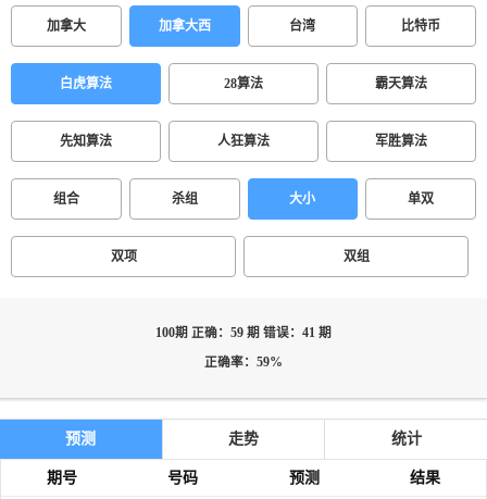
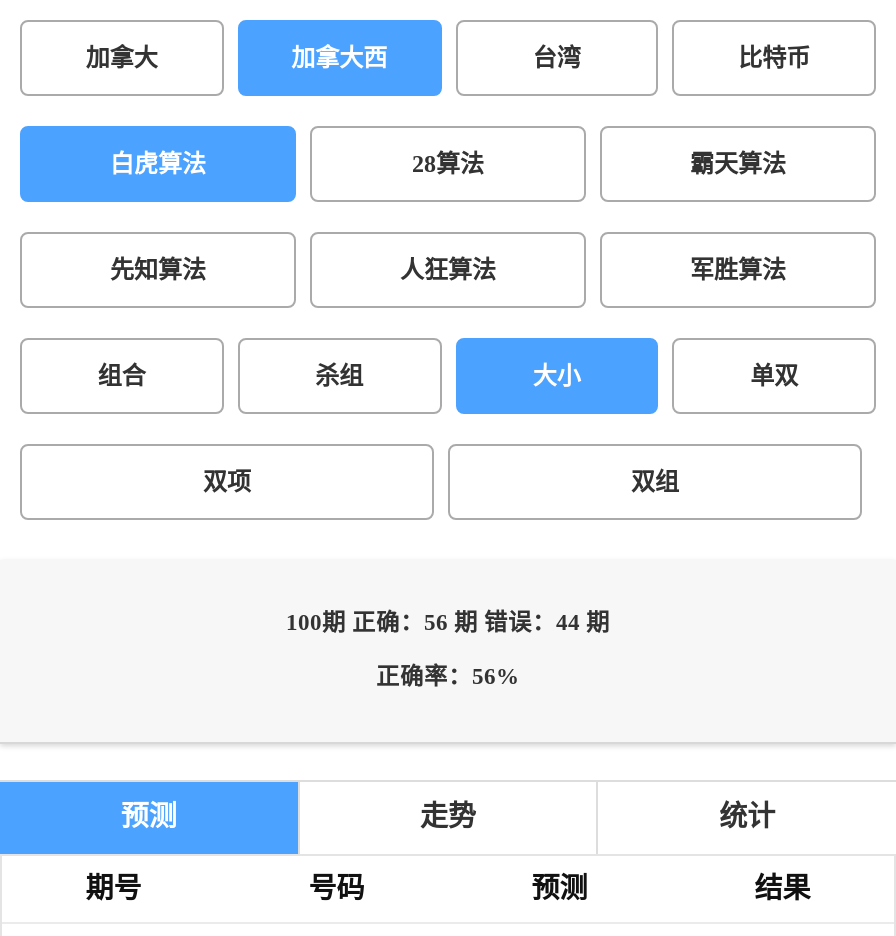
[155,326,332,340] 100期 正确：59 期 错误：41 期 -> [286,610,610,636] 100期 正确：56 期 错误：44 期
[204,355,283,370] 正确率：59% -> [376,664,520,690] 正确率：56%

